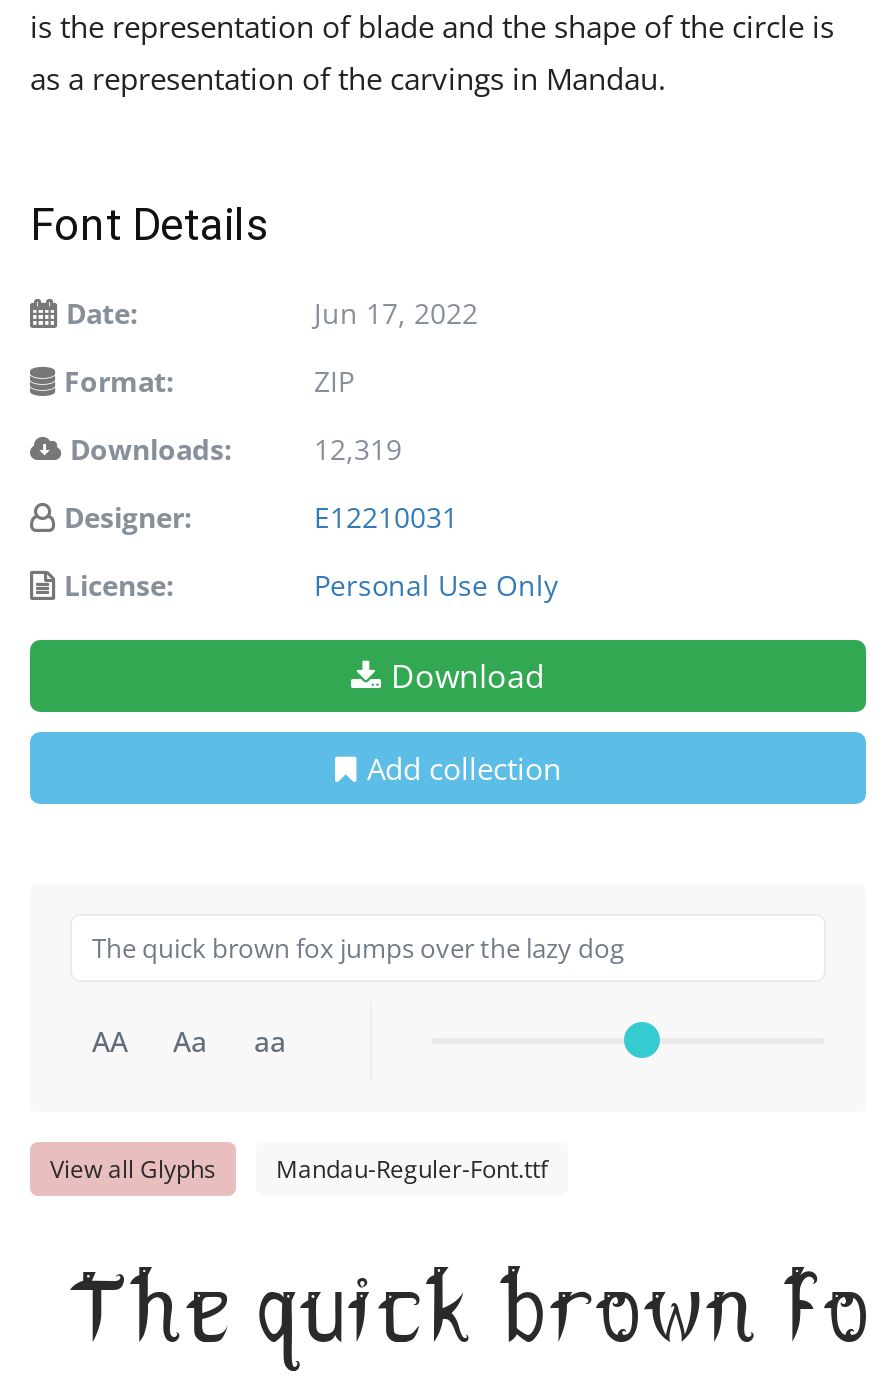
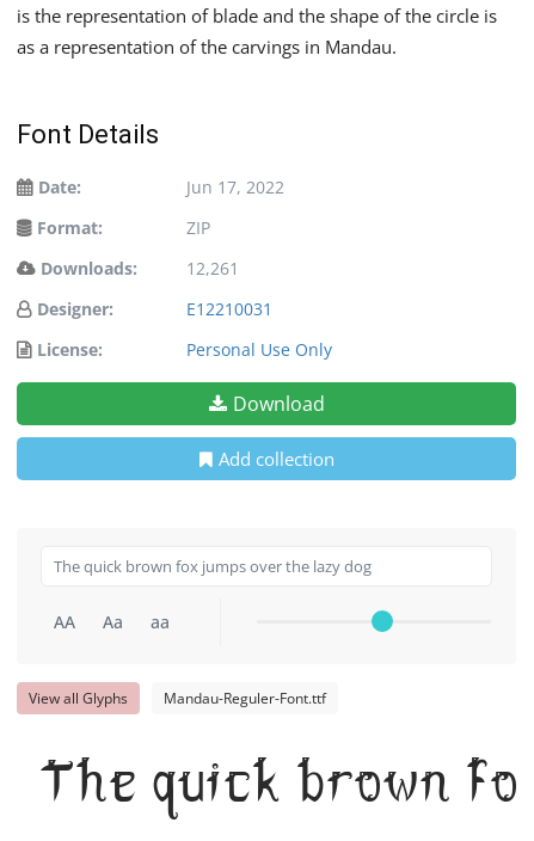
[314,431,402,469] 12,319 -> [186,257,239,280] 12,261

